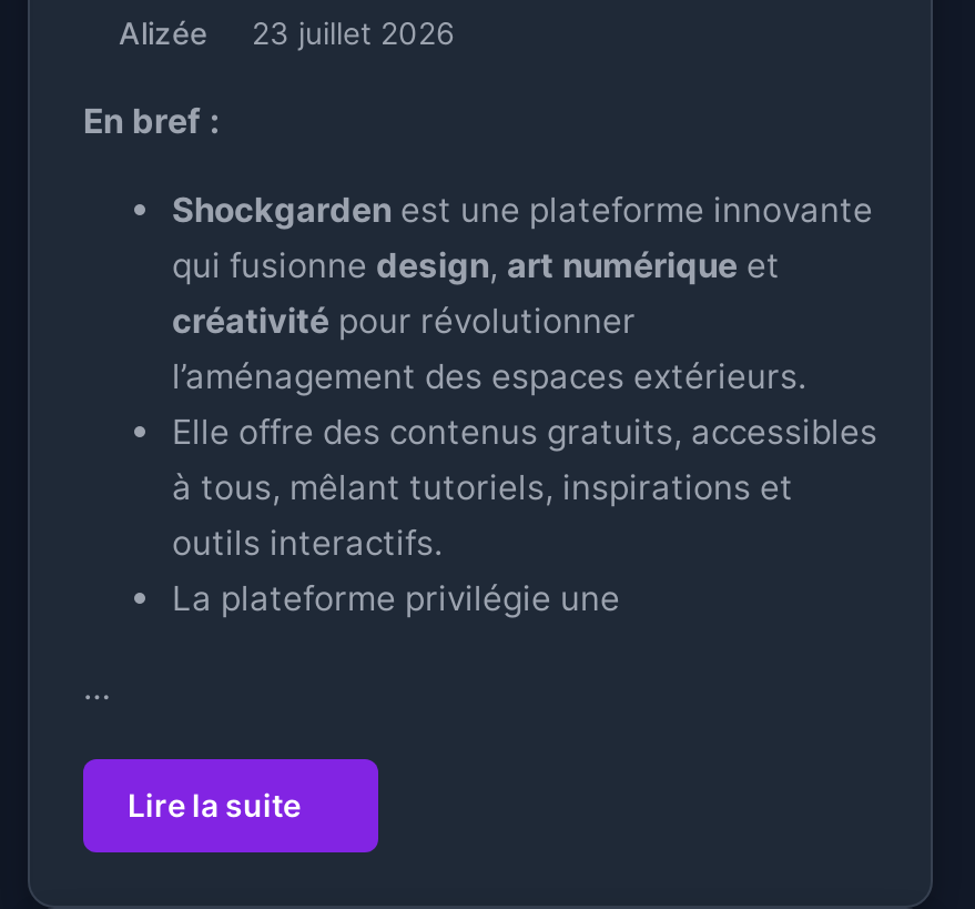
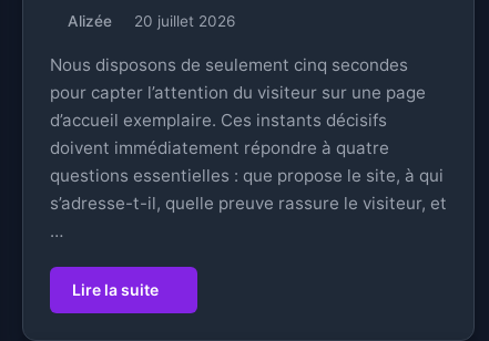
[83,16,877,620] 23 juillet 2026 | En bref : | Shockgarden est une plateforme innovante | qui fusionne design, art numérique et | créativité pour révolutionner | l’aménagement des espaces extérieurs. | Elle offre des contenus gratuits, accessibles | à tous, mêlant tutoriels, inspirations et | outils interactifs. | La plateforme privilégie une -> [50,12,447,214] 20 juillet 2026 | Nous disposons de seulement cinq secondes | pour capter l’attention du visiteur sur une page | d’accueil exemplaire. Ces instants décisifs | doivent immédiatement répondre à quatre | questions essentielles : que propose le site, à qui | s’adresse-t-il, quelle preuve rassure le visiteur, et

